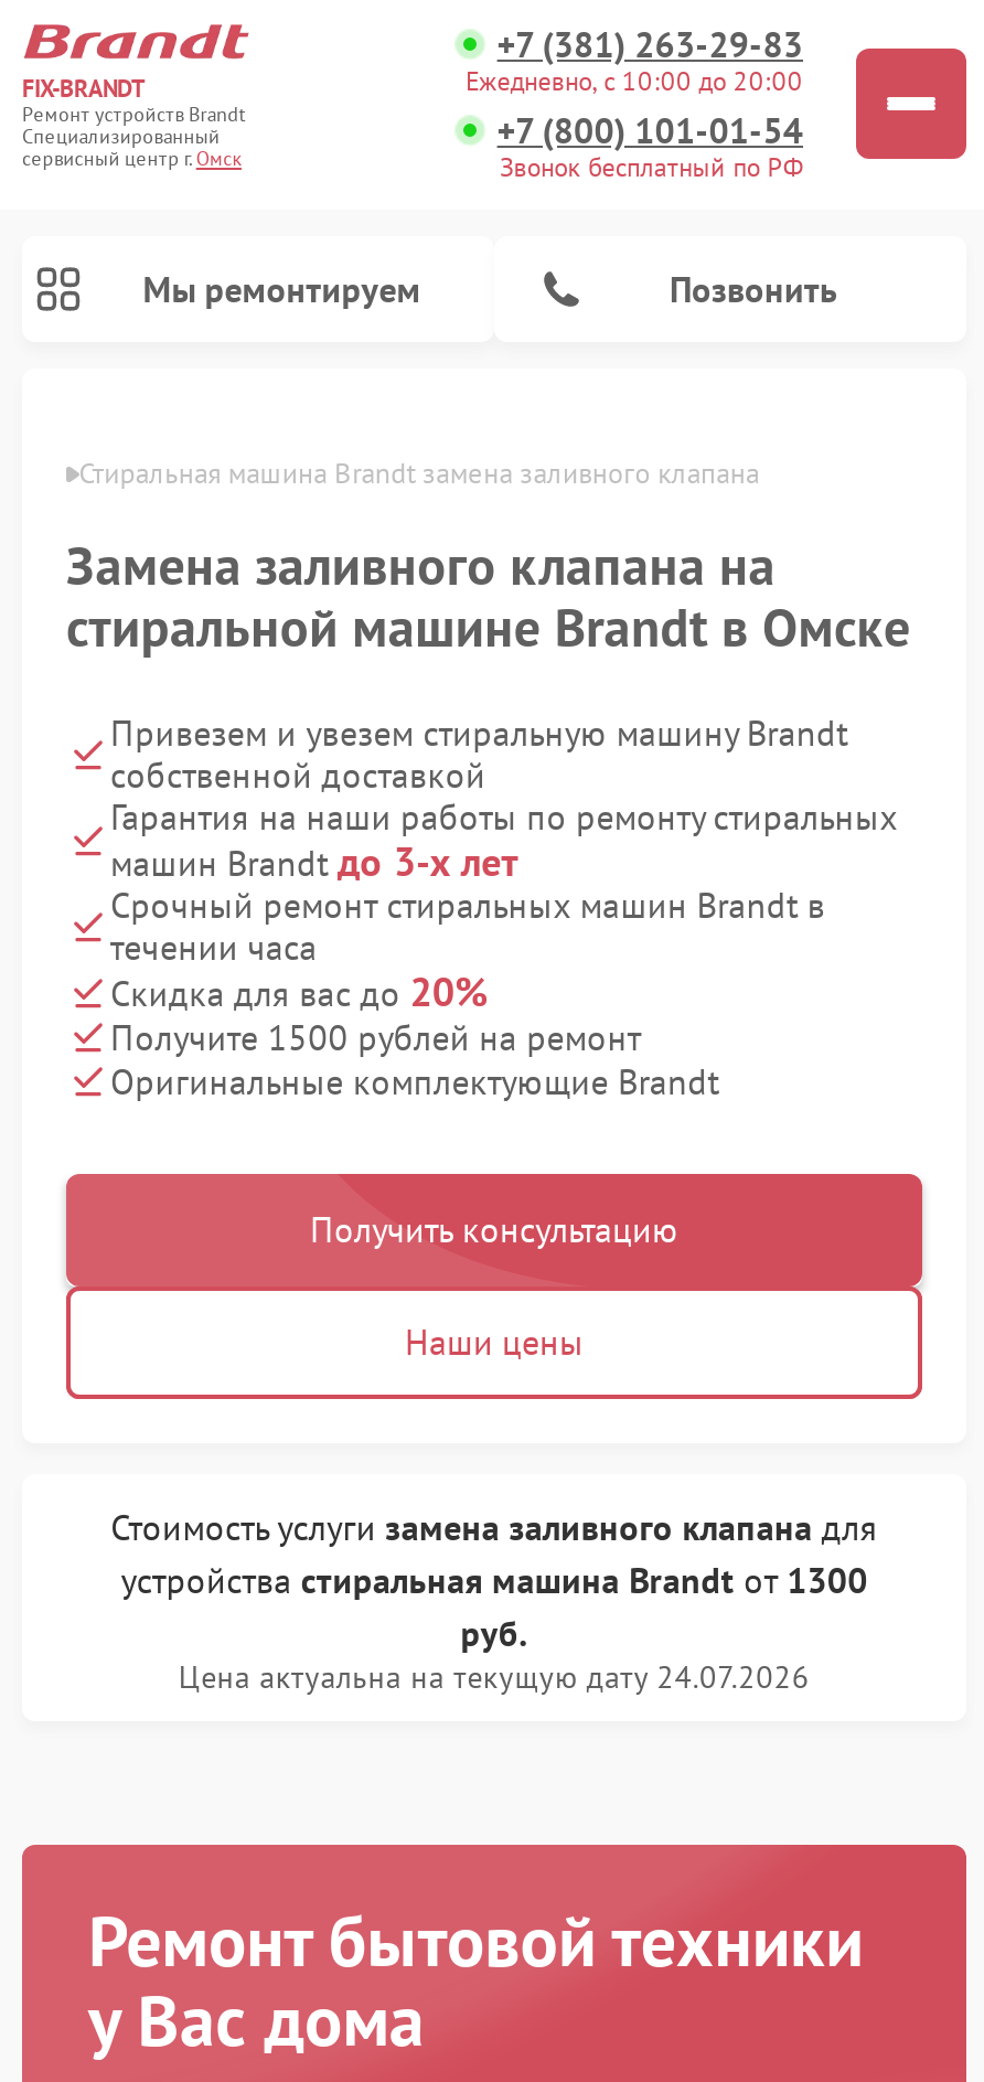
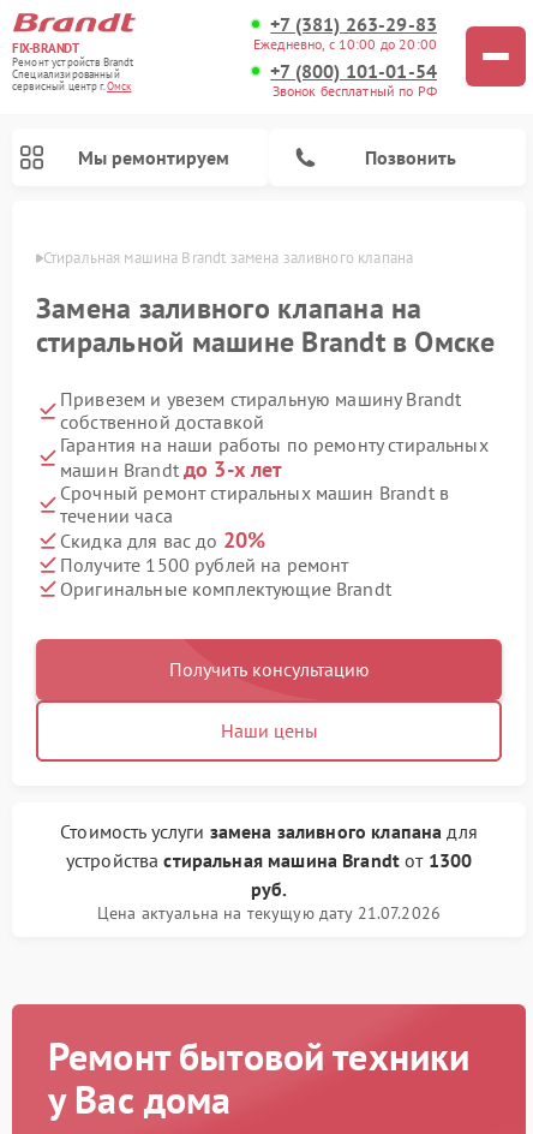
[178,1657,810,1697] Цена актуальна на текущую дату 24.07.2026 -> [97,902,441,924] Цена актуальна на текущую дату 21.07.2026

